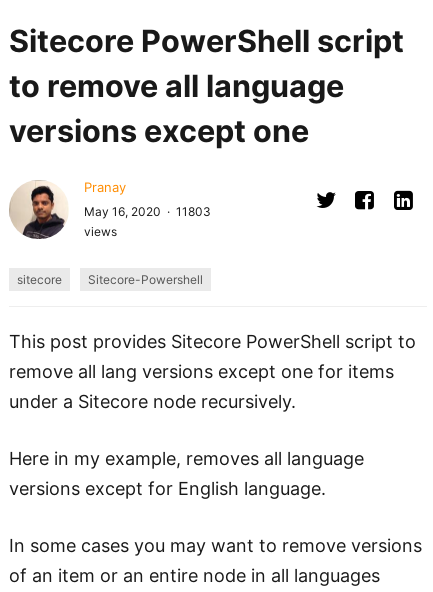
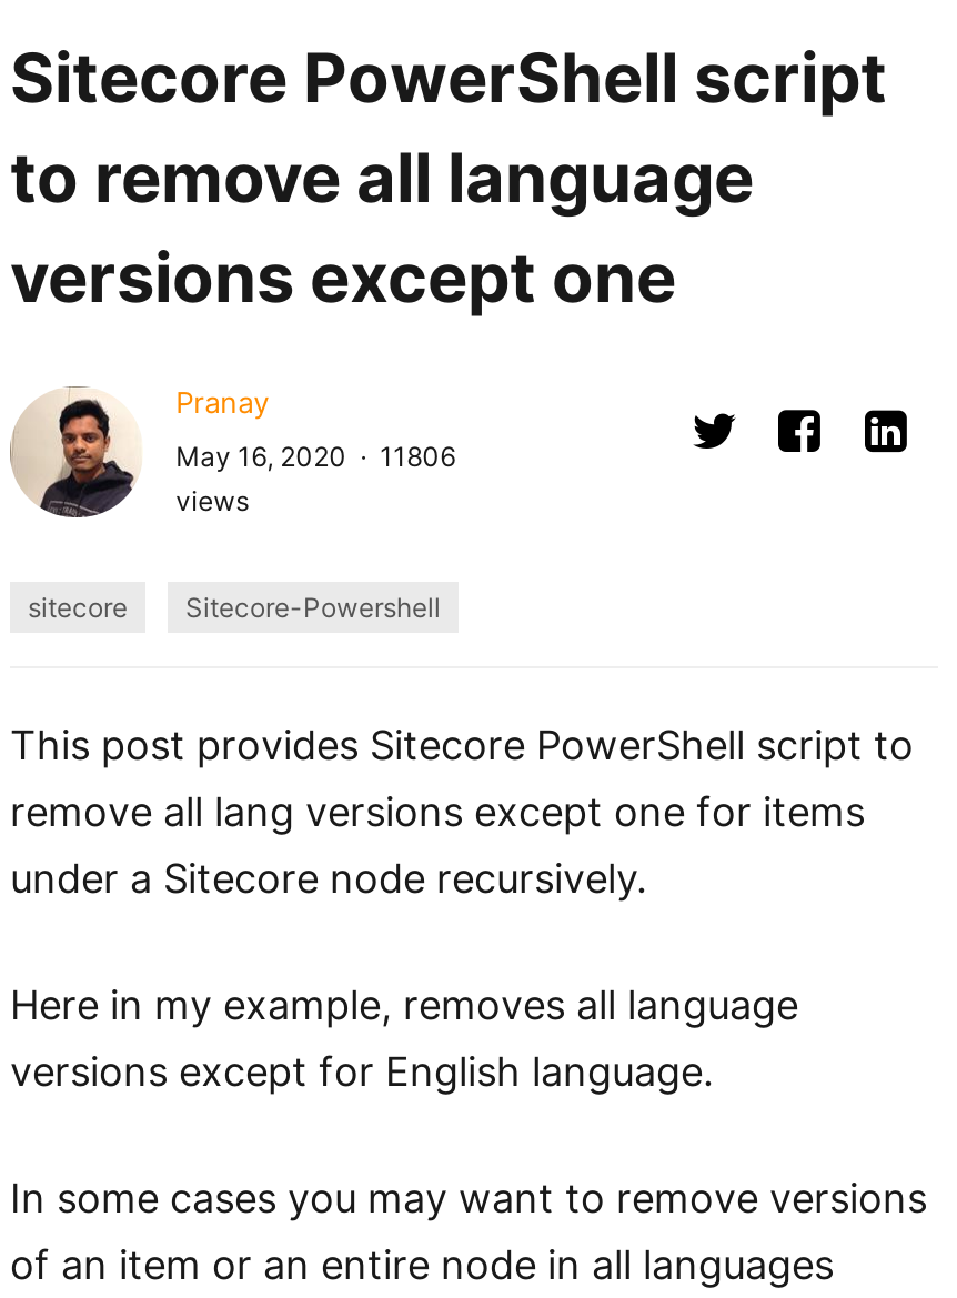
[84,203,211,218] May 16, 2020 · 11803 -> [176,439,456,472] May 16, 2020 · 11806

